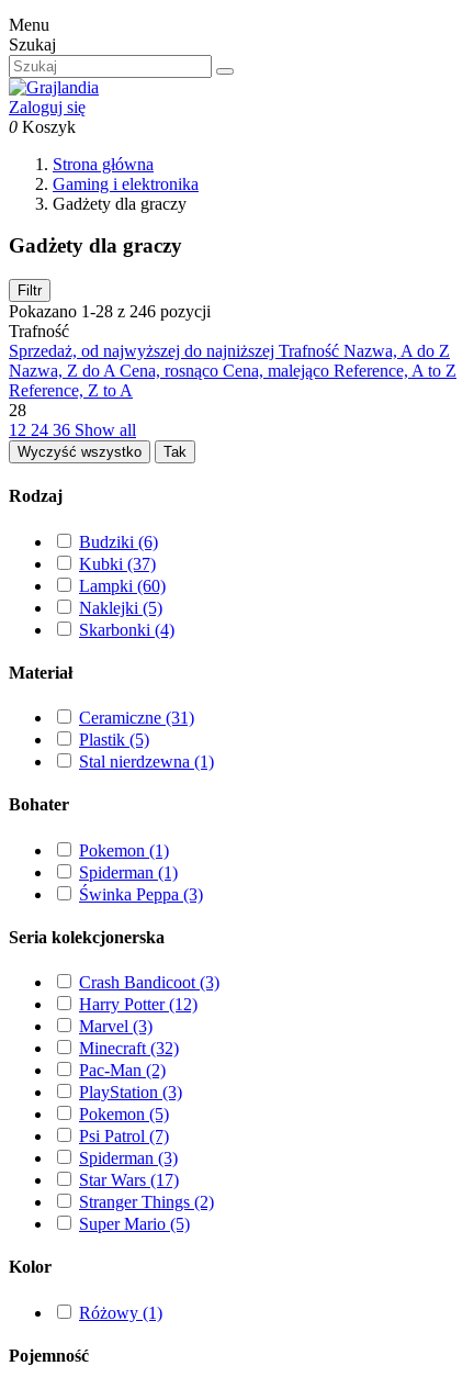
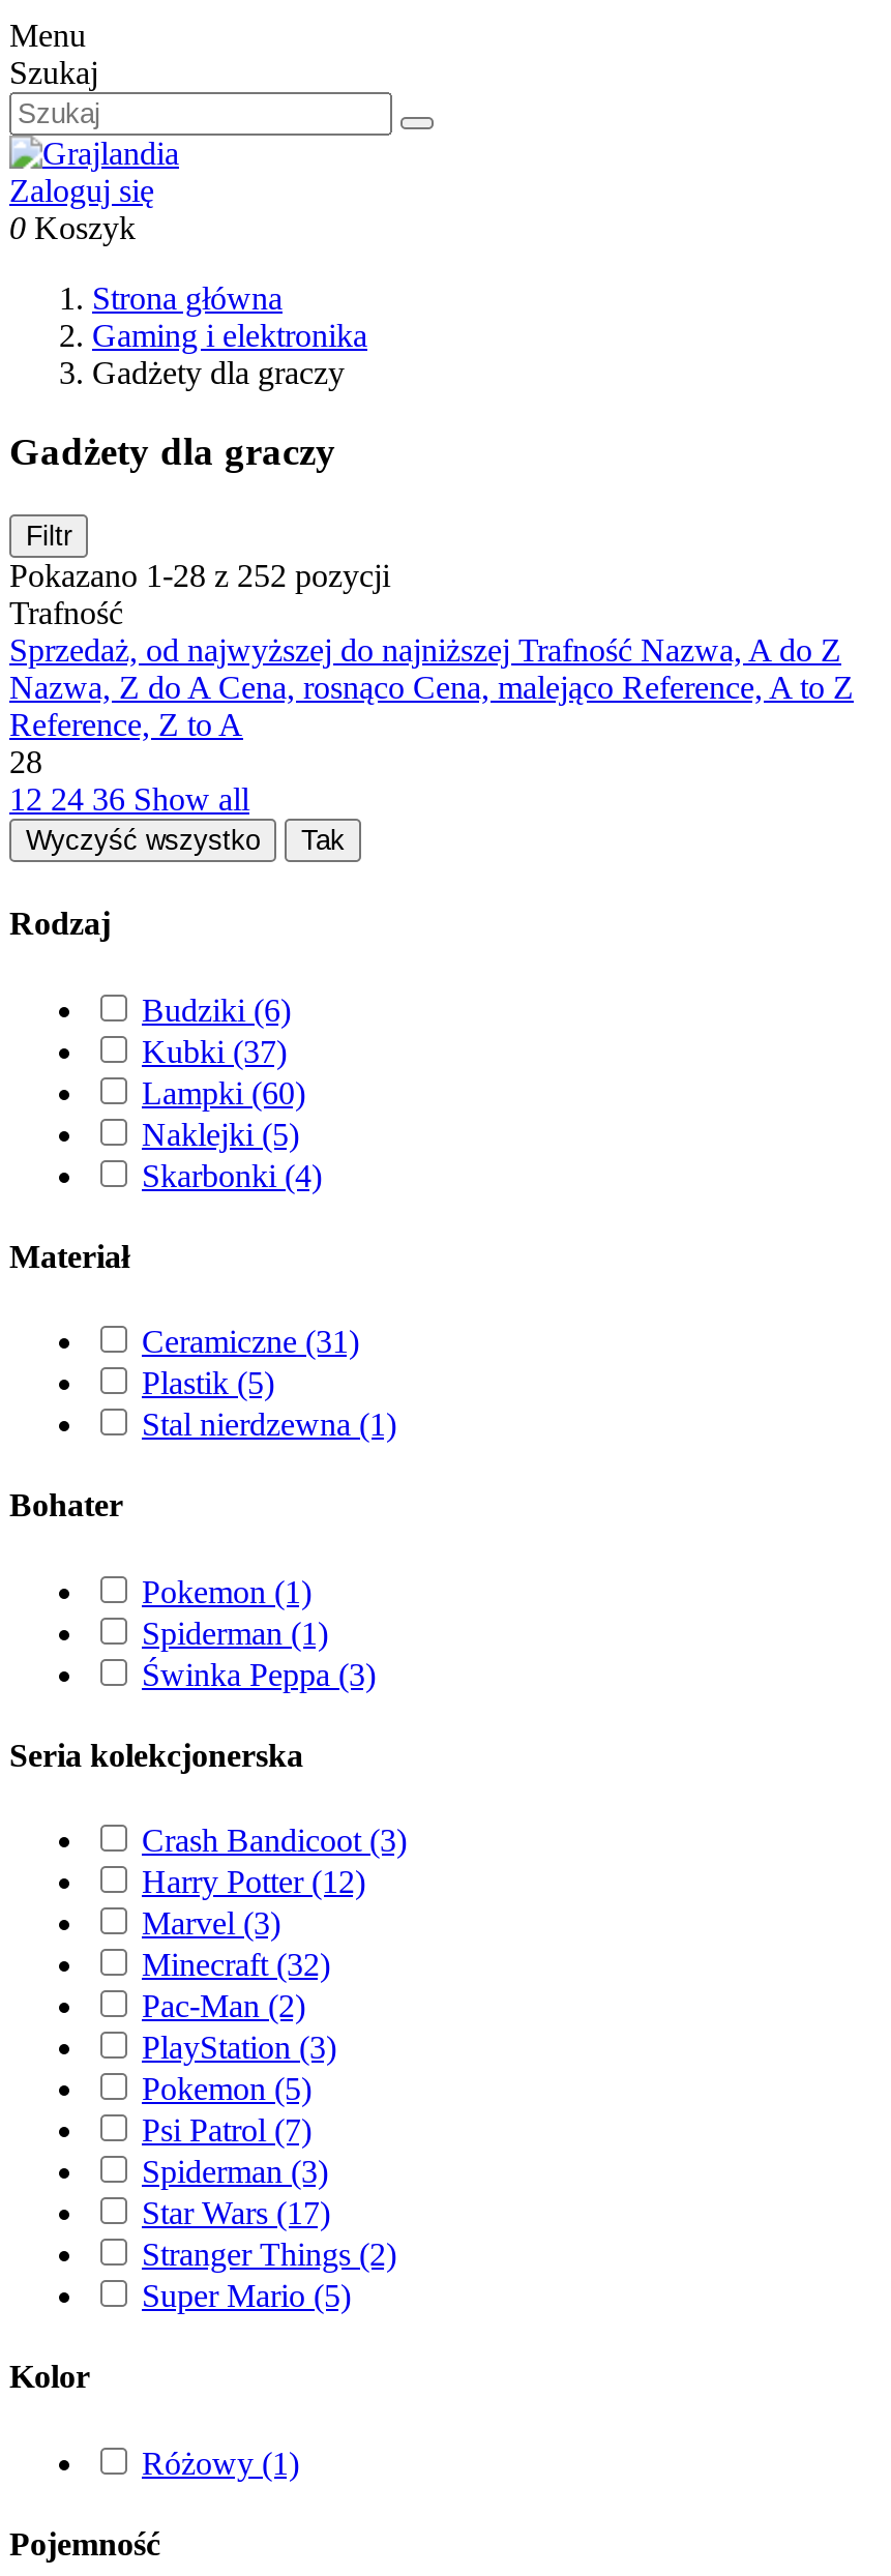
[9,302,211,321] Pokazano 1-28 z 246 pozycji -> [9,558,390,593] Pokazano 1-28 z 252 pozycji

